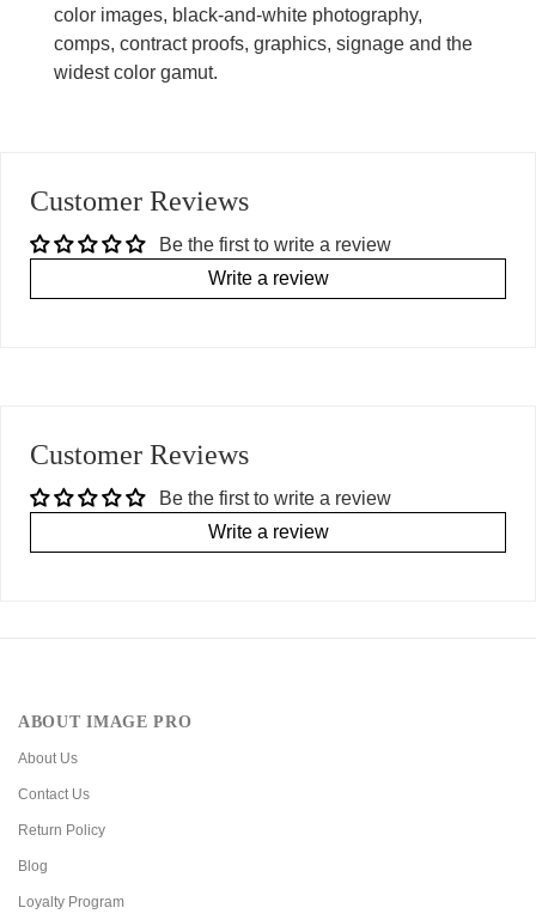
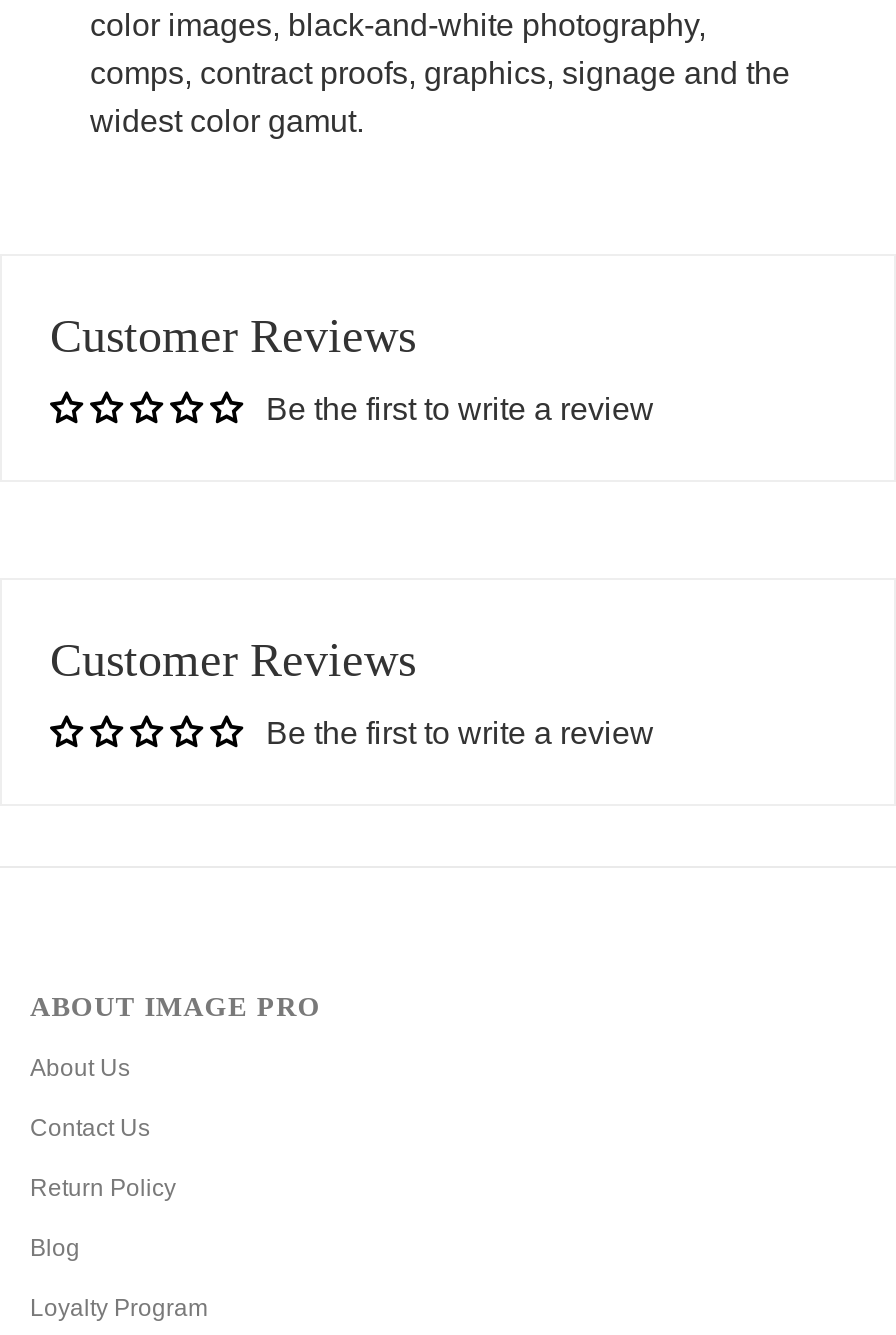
[208,268,328,288] Write a review -> none
[208,522,328,542] Write a review -> none

